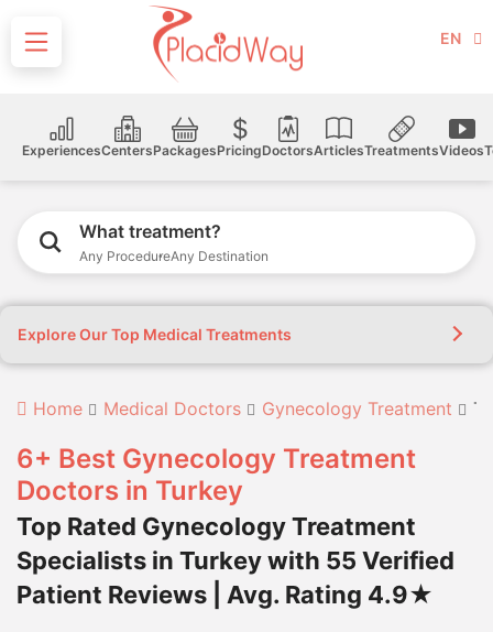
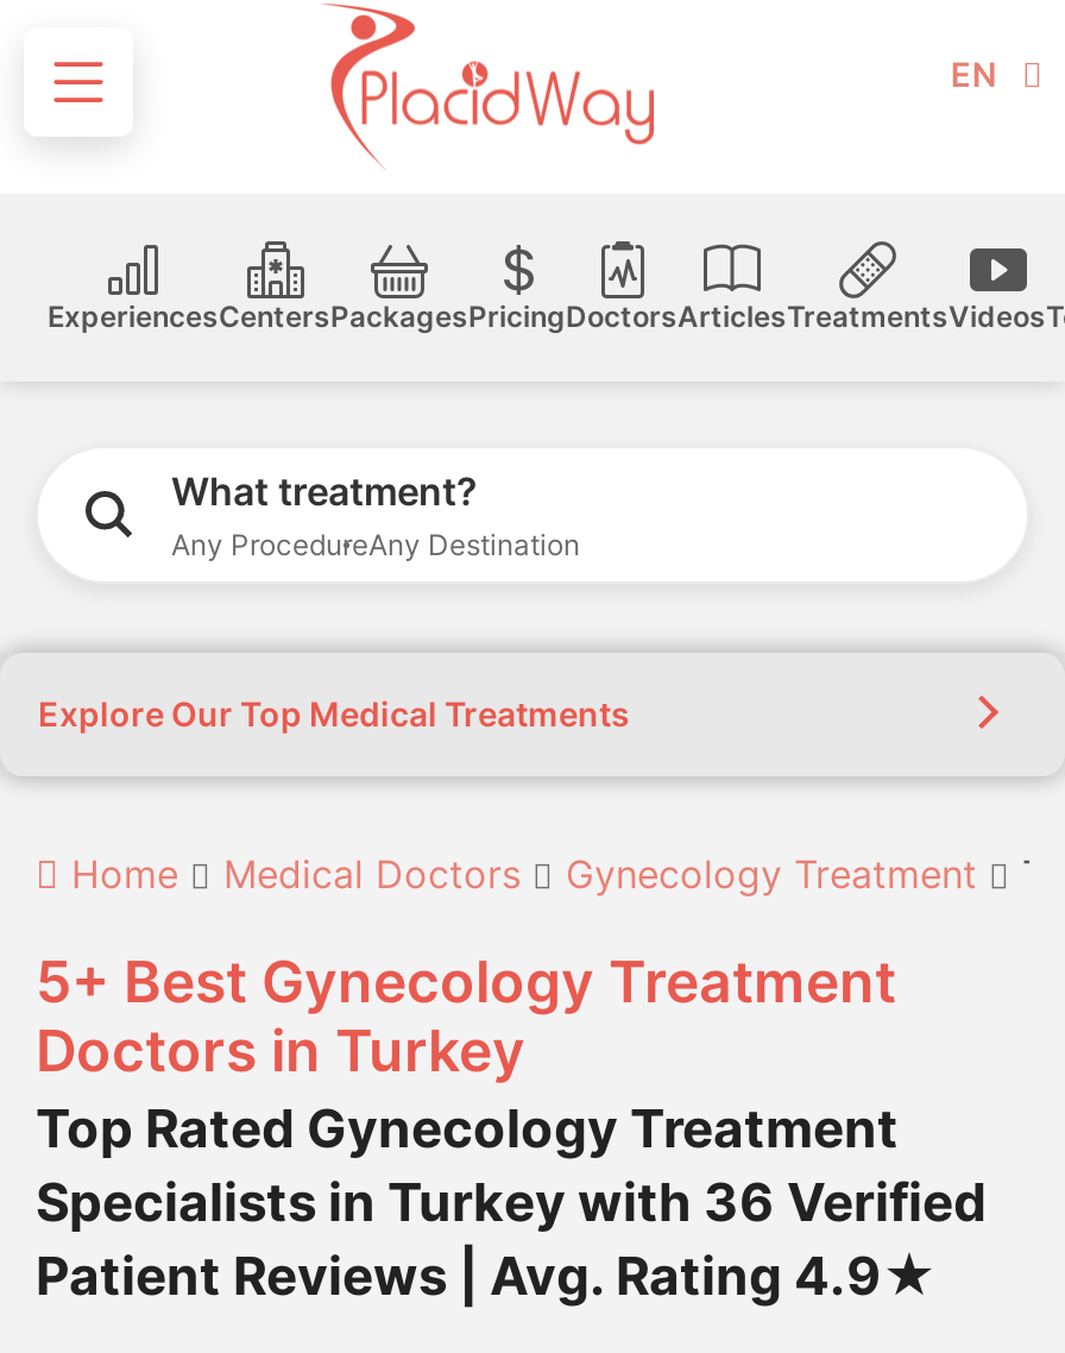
[17,443,416,475] 6+ Best Gynecology Treatment -> [36,948,896,1017] 5+ Best Gynecology Treatment
[17,546,454,575] Specialists in Turkey with 55 Verified -> [36,1171,987,1233] Specialists in Turkey with 36 Verified

